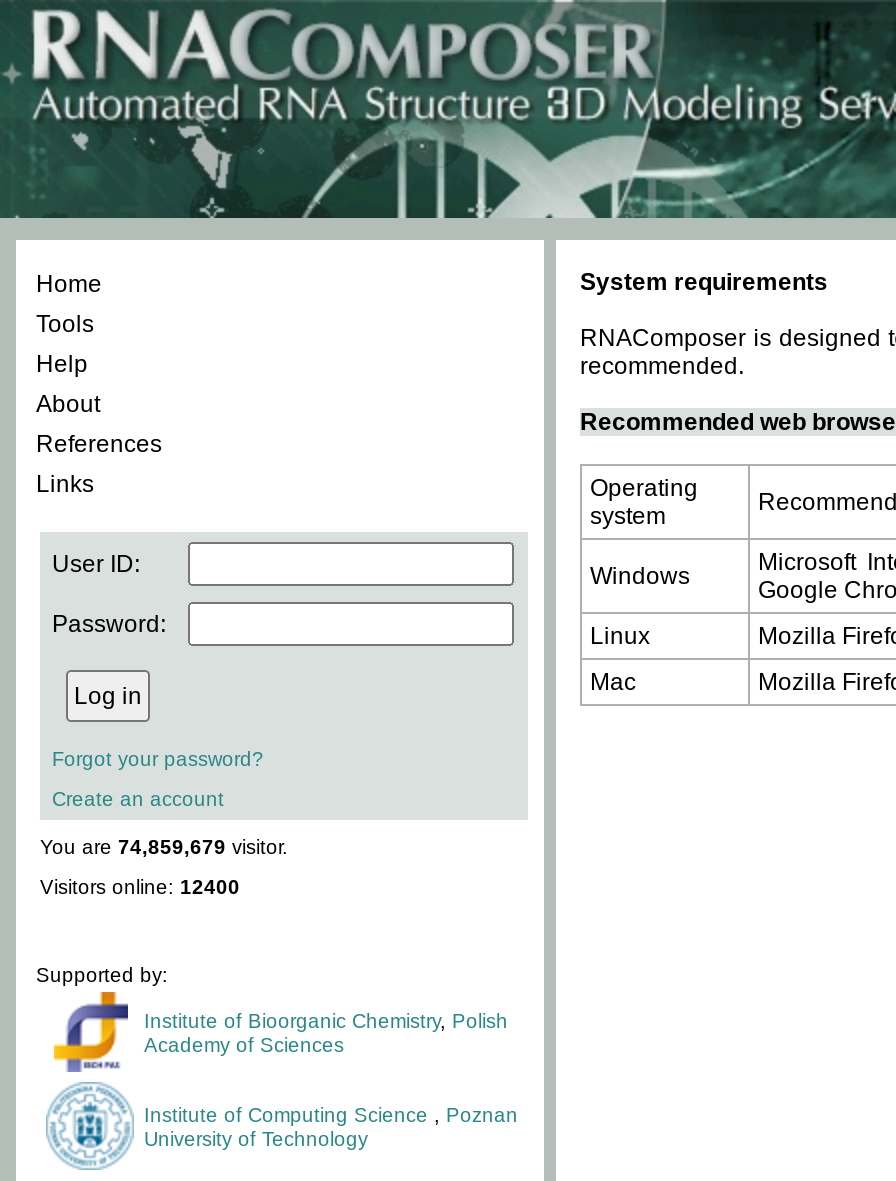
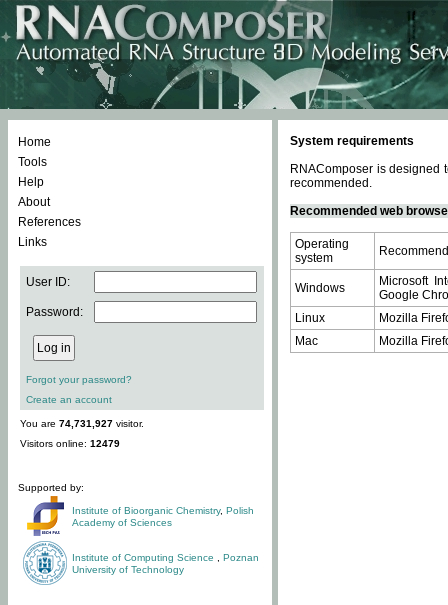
[40,836,288,858] You are 74,859,679 visitor. -> [20,418,144,429] You are 74,731,927 visitor.
[40,876,240,898] Visitors online: 12400 -> [20,438,120,449] Visitors online: 12479

